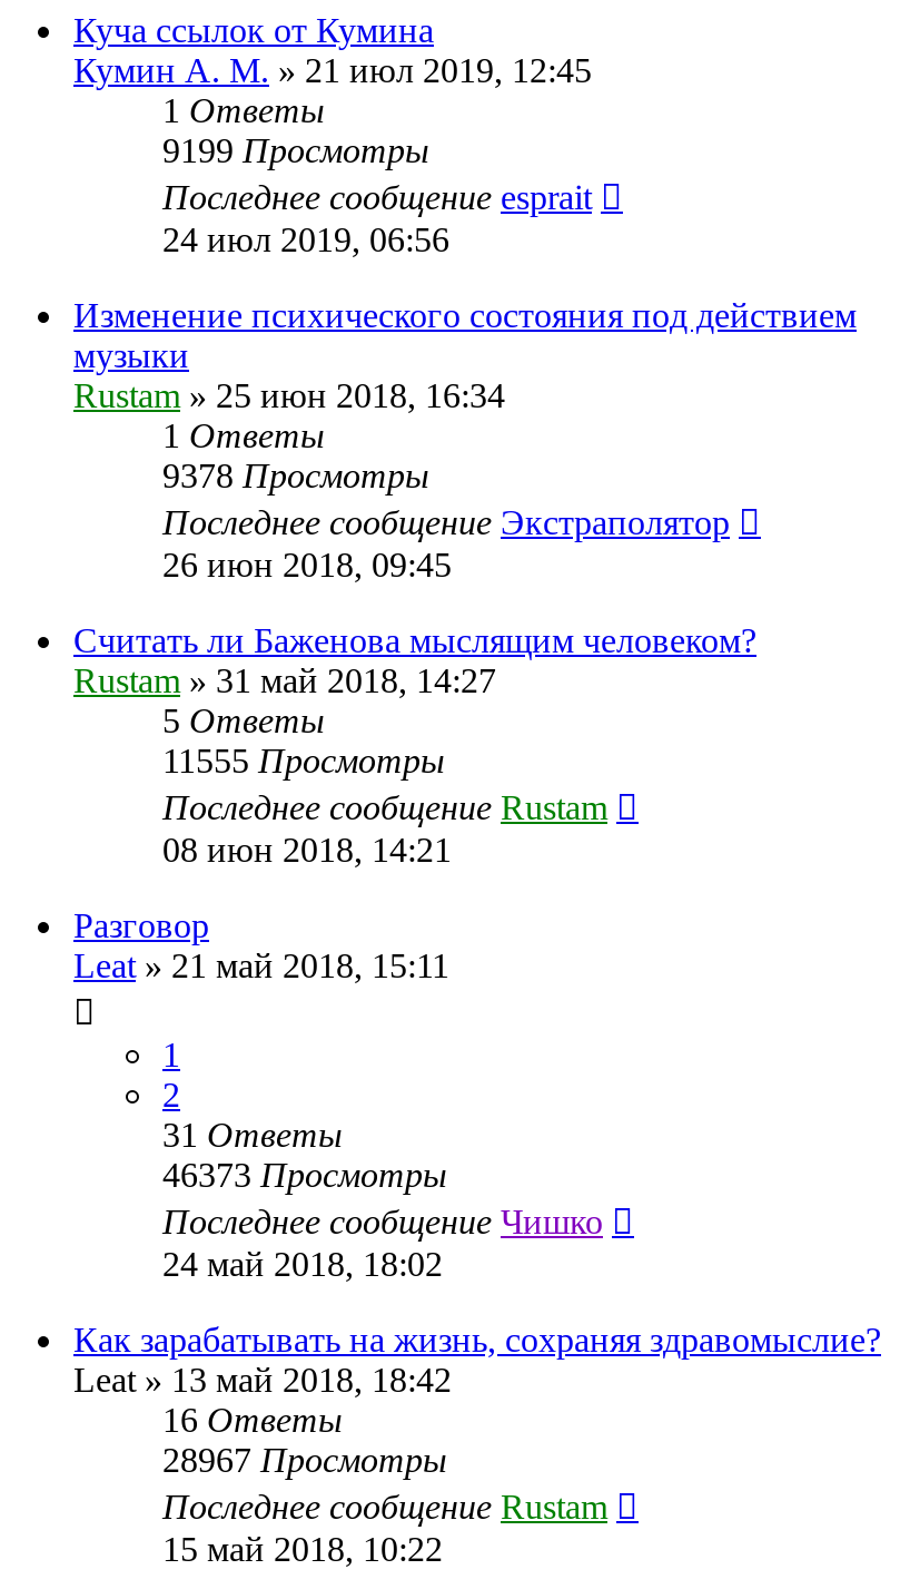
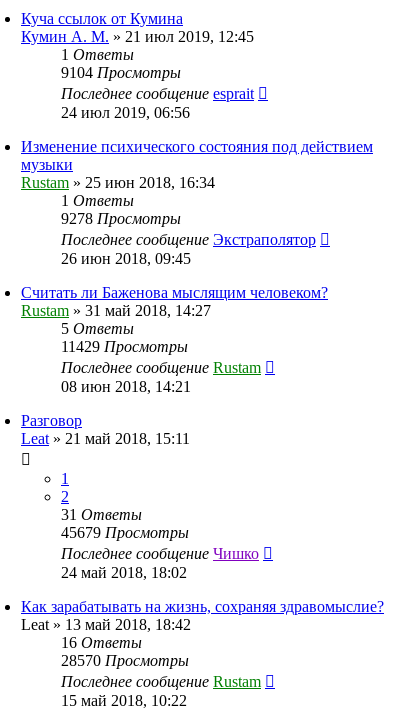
[162,131,429,169] 9199 Просмотры -> [61,64,181,81] 9104 Просмотры
[162,456,429,494] 9378 Просмотры -> [61,210,181,227] 9278 Просмотры
[162,741,445,779] 11555 Просмотры -> [61,338,188,355] 11429 Просмотры
[162,1156,447,1193] 46373 Просмотры -> [61,524,189,541] 45679 Просмотры
[162,1441,447,1479] 28967 Просмотры -> [61,652,189,669] 28570 Просмотры

